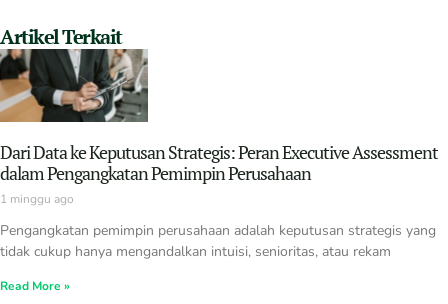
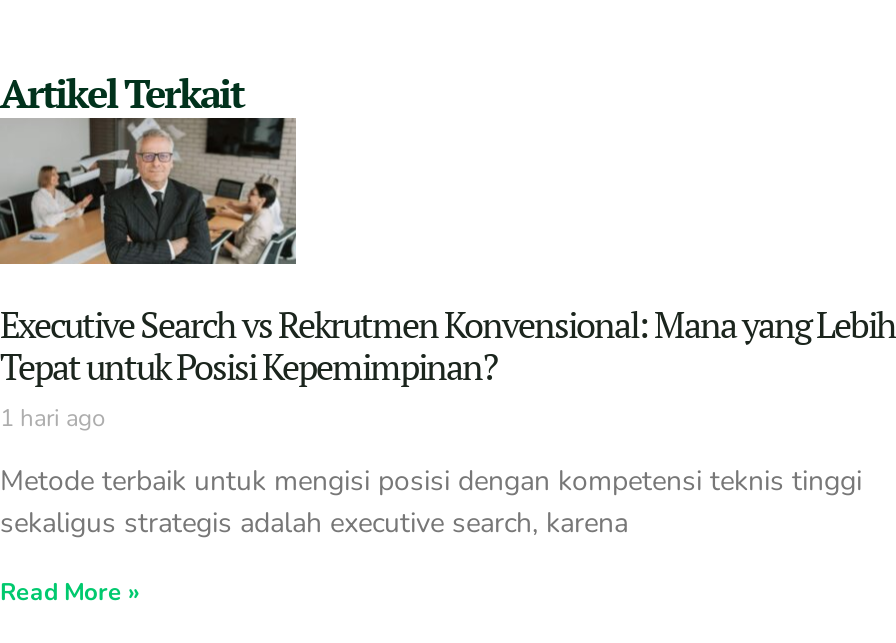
[0,48,438,207] [image] | Dari Data ke Keputusan Strategis: Peran Executive Assessment | dalam Pengangkatan Pemimpin Perusahaan | 1 minggu ago -> [0,118,896,435] [image] | Executive Search vs Rekrutmen Konvensional: Mana yang Lebih | Tepat untuk Posisi Kepemimpinan? | 1 hari ago
[0,221,436,261] Pengangkatan pemimpin perusahaan adalah keputusan strategis yang | tidak cukup hanya mengandalkan intuisi, senioritas, atau rekam -> [0,463,862,543] Metode terbaik untuk mengisi posisi dengan kompetensi teknis tinggi | sekaligus strategis adalah executive search, karena

